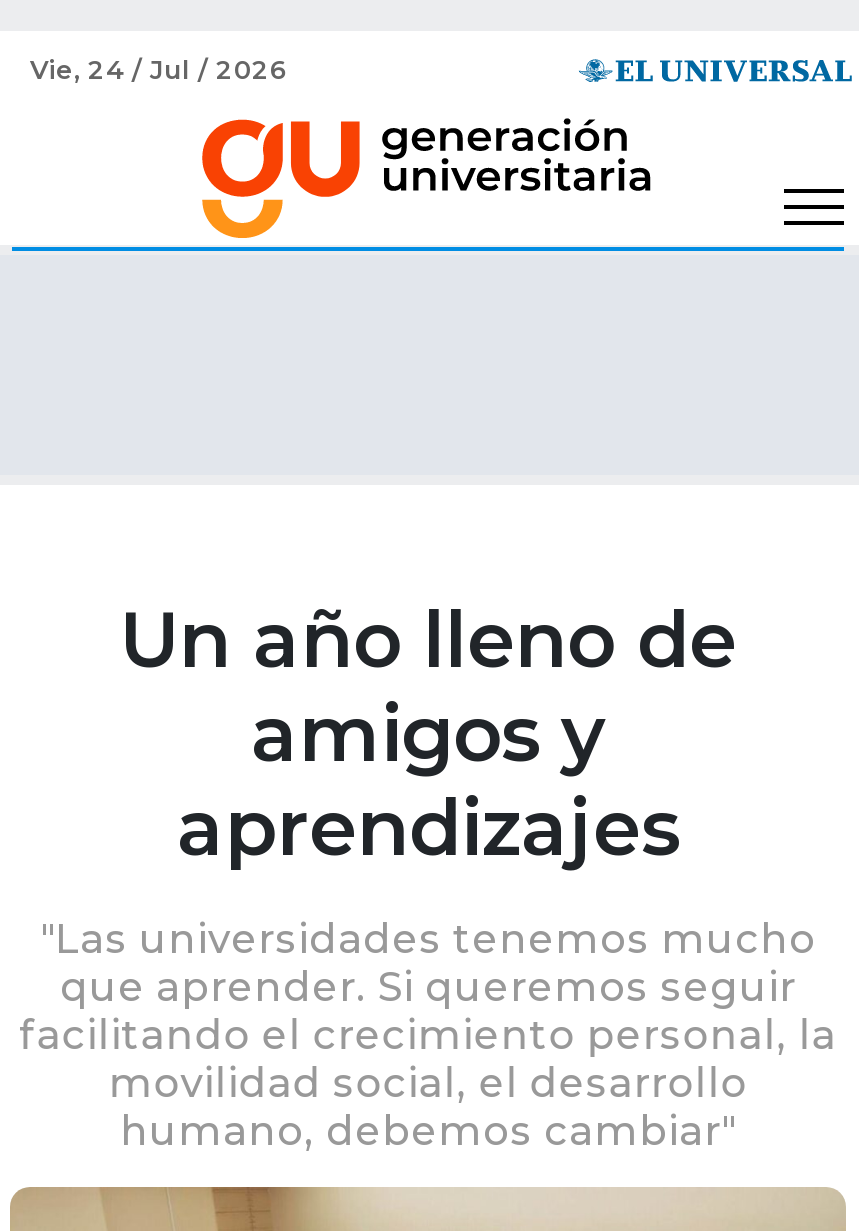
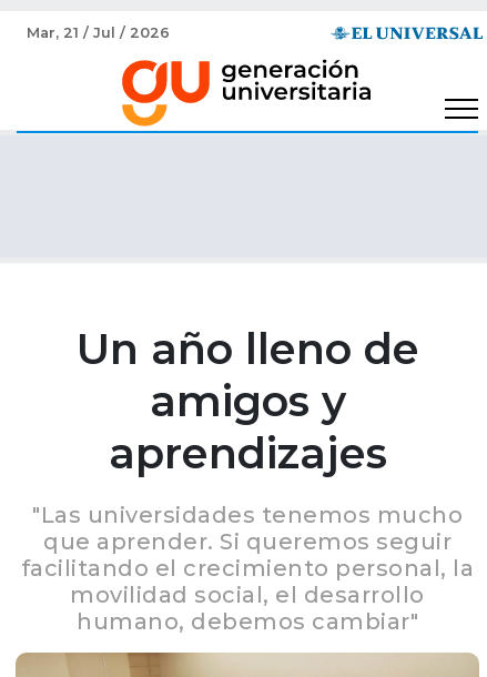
[30,55,288,85] Vie, 24 / Jul / 2026 -> [27,24,170,41] Mar, 21 / Jul / 2026

